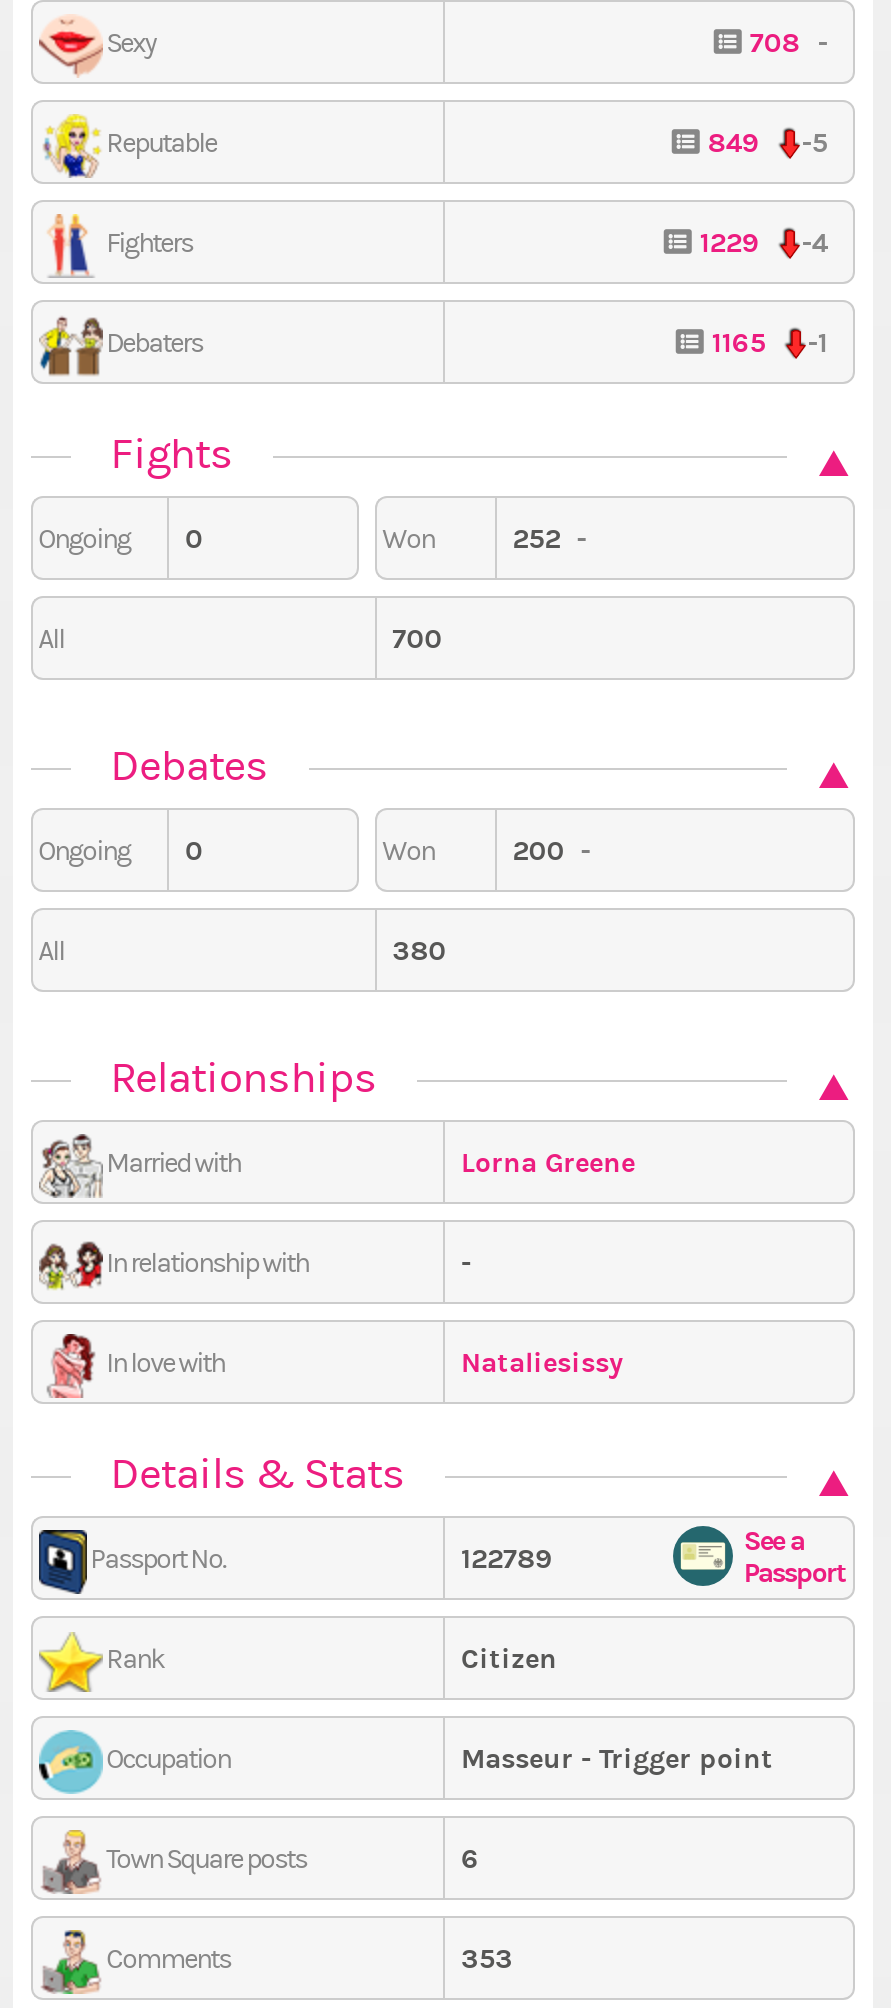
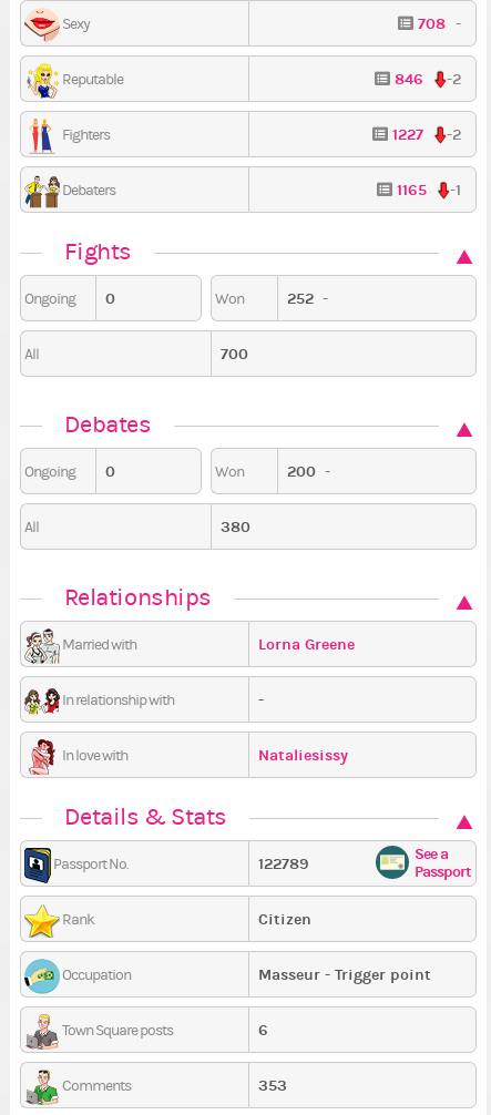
[708,126,768,160] 849 -> [395,70,428,89] 846
[802,126,828,160] -5 -> [447,70,462,89] -2
[700,226,768,260] 1229 -> [393,125,428,144] 1227
[802,226,828,260] -4 -> [447,125,462,144] -2

